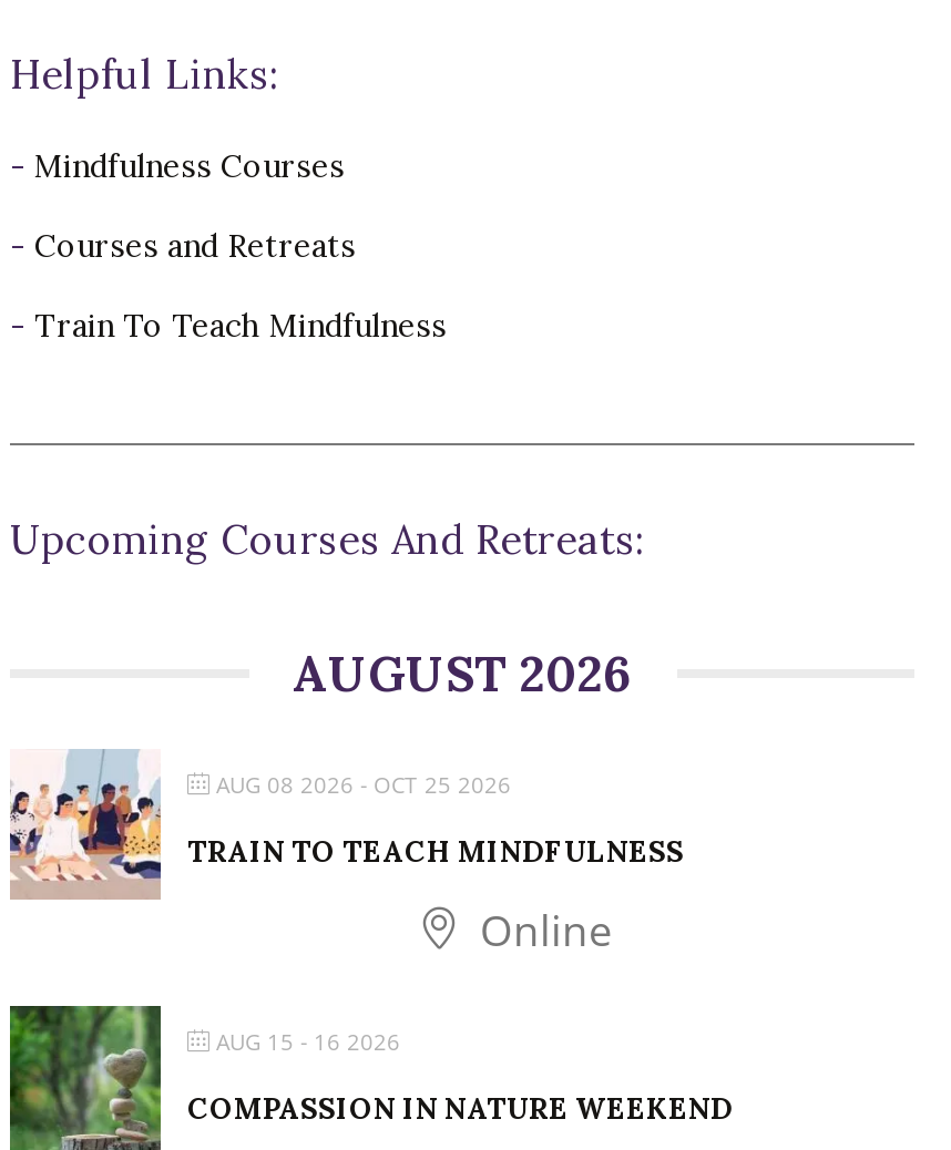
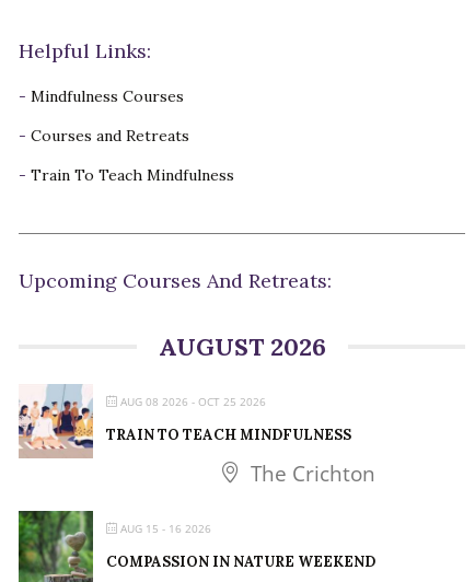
[469,902,613,959] Online -> [245,459,375,488] The Crichton

